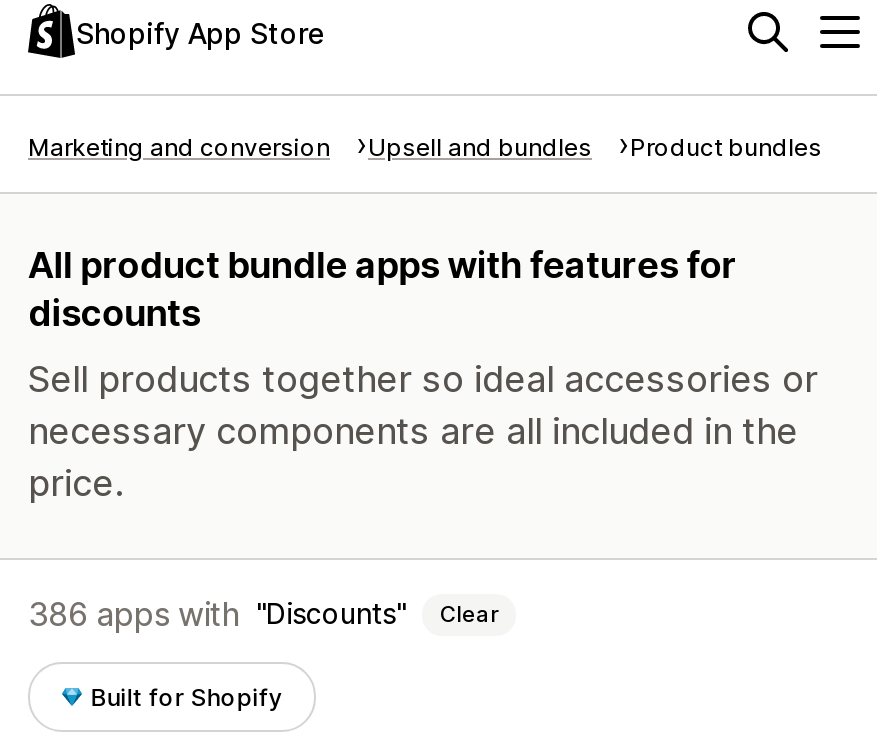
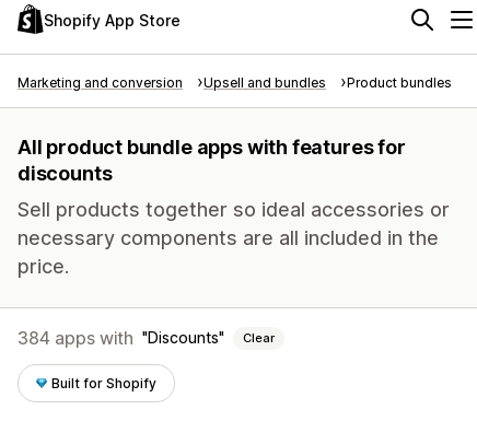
[28,594,498,634] 386 apps with Discounts Clear -> [18,327,275,349] 384 apps with Discounts Clear

